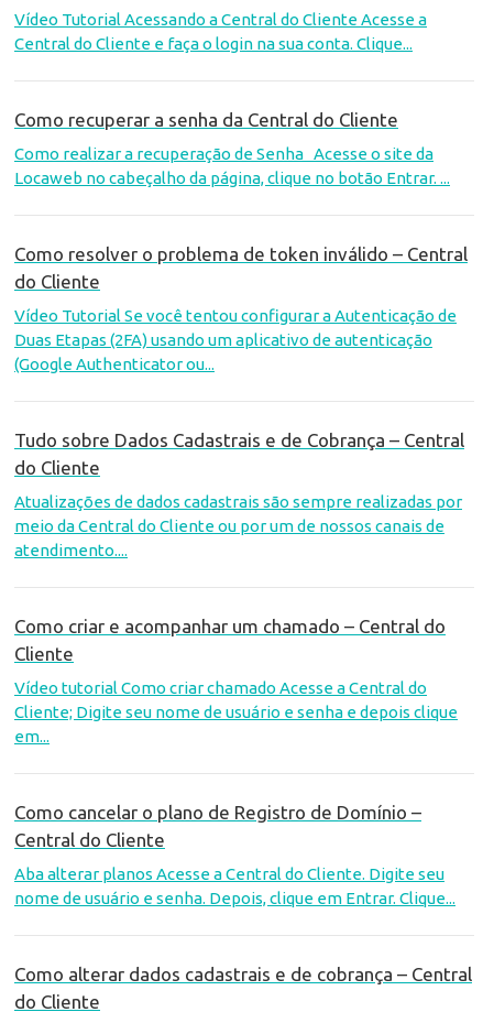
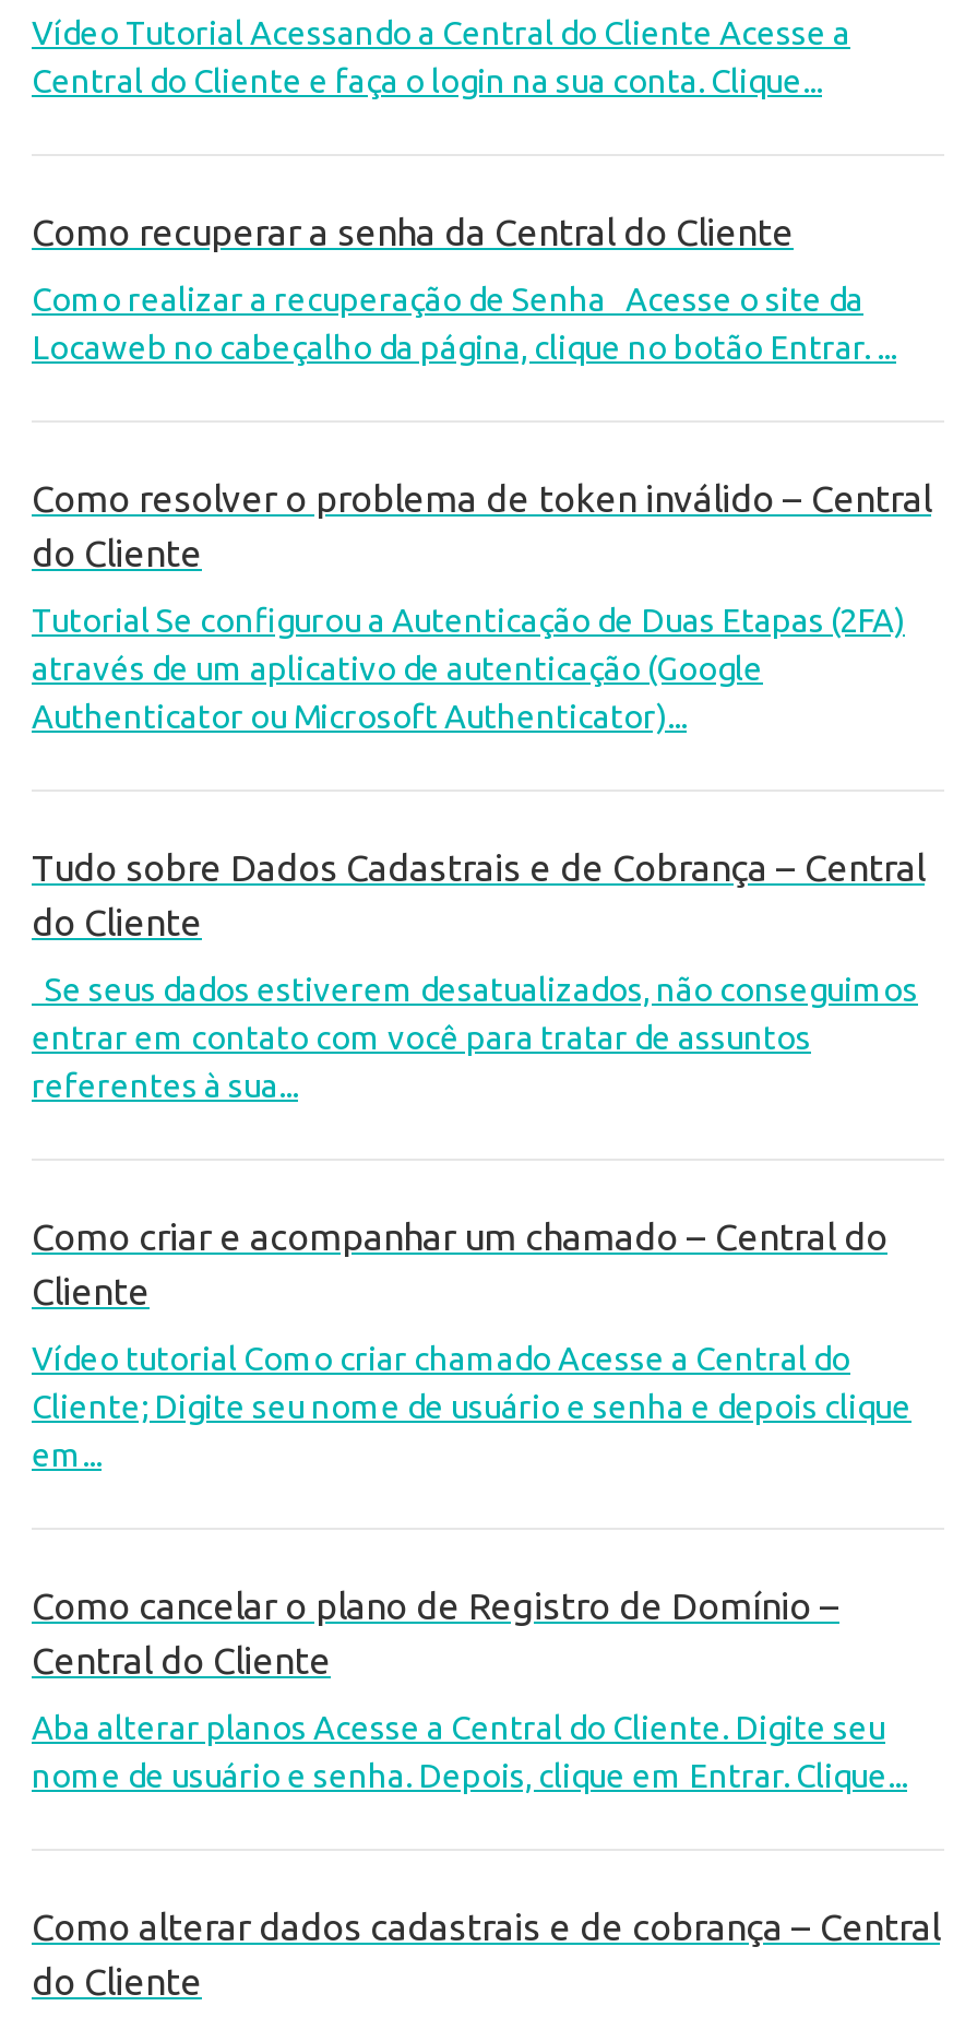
[14,306,457,373] Vídeo Tutorial Se você tentou configurar a Autenticação de | Duas Etapas (2FA) usando um aplicativo de autenticação | (Google Authenticator ou... -> [32,602,905,735] Tutorial Se configurou a Autenticação de Duas Etapas (2FA) | através de um aplicativo de autenticação (Google | Authenticator ou Microsoft Authenticator)...
[14,492,462,559] Atualizações de dados cadastrais são sempre realizadas por | meio da Central do Cliente ou por um de nossos canais de | atendimento.... -> [32,971,918,1104] Se seus dados estiverem desatualizados, não conseguimos | entrar em contato com você para tratar de assuntos | referentes à sua...

